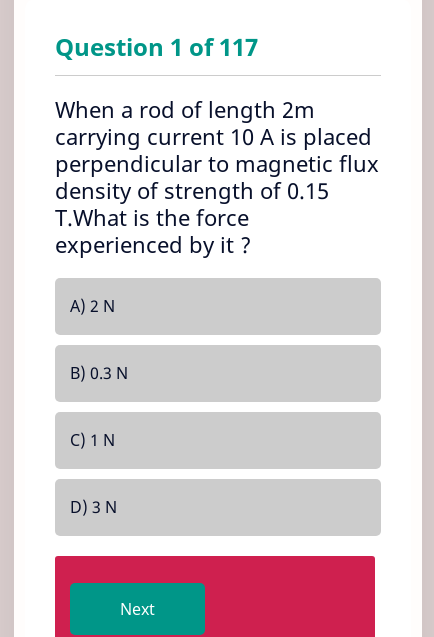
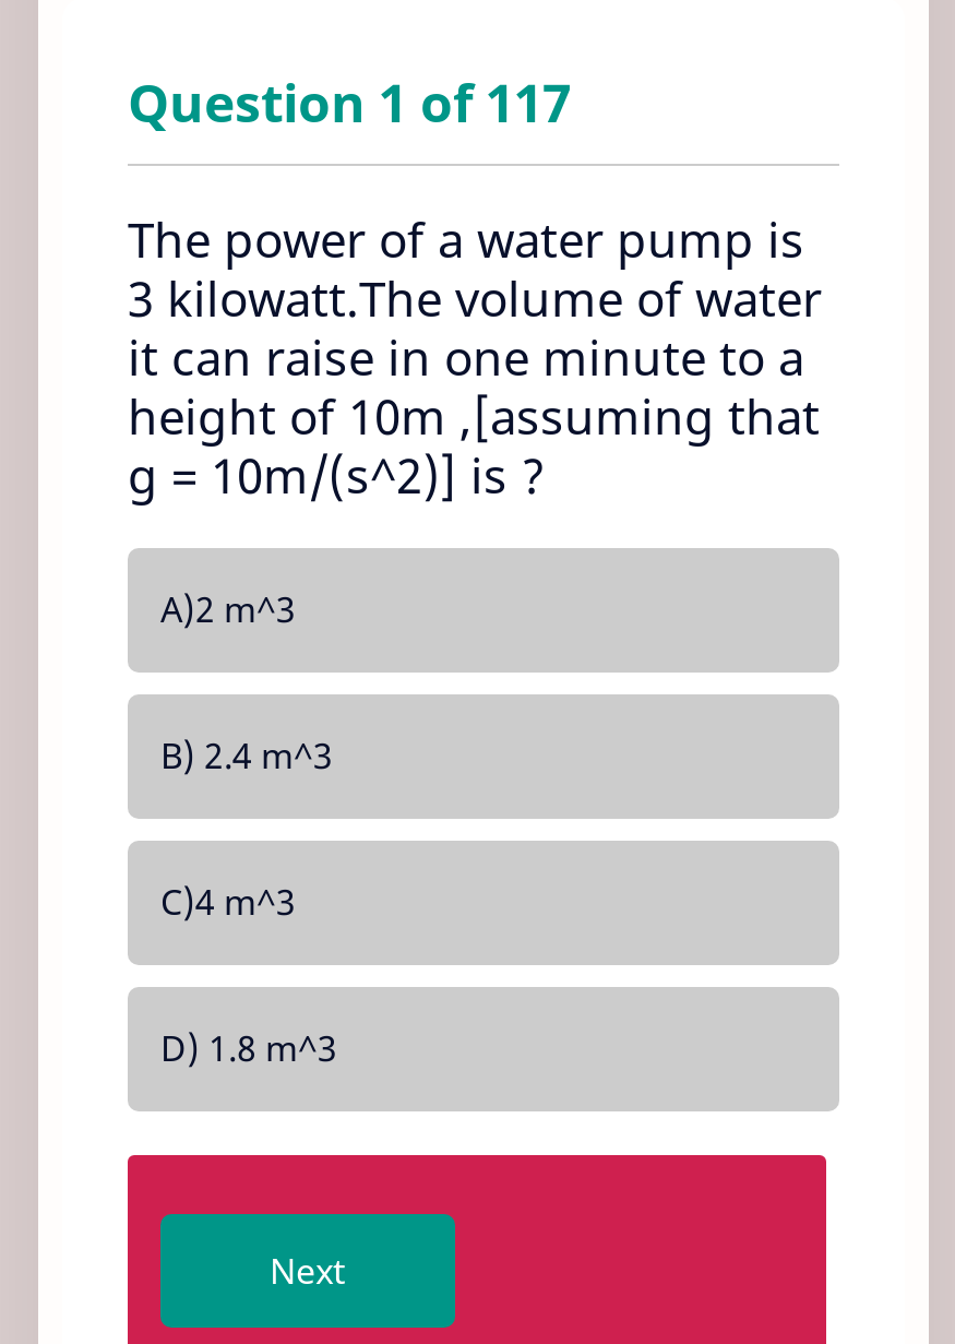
[55,94,379,259] When a rod of length 2m | carrying current 10 A is placed | perpendicular to magnetic flux | density of strength of 0.15 | T.What is the force | experienced by it ? -> [128,206,822,507] The power of a water pump is | 3 kilowatt.The volume of water | it can raise in one minute to a | height of 10m ,[assuming that | g = 10m/(s^2)] is ?
[70,295,115,317] A) 2 N -> [160,586,296,634] A)2 m^3
[70,362,128,384] B) 0.3 N -> [160,732,333,780] B) 2.4 m^3
[70,429,115,451] C) 1 N -> [160,878,296,926] C)4 m^3
[70,496,117,518] D) 3 N -> [160,1025,337,1073] D) 1.8 m^3

